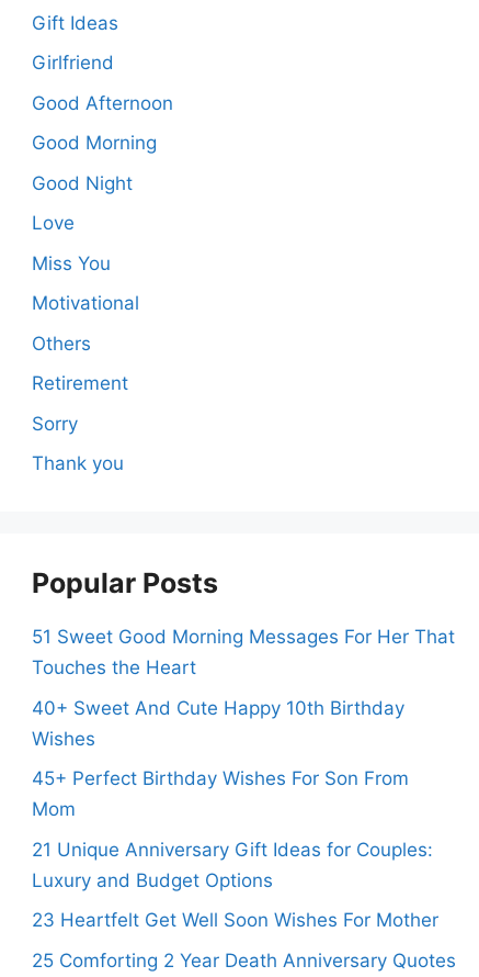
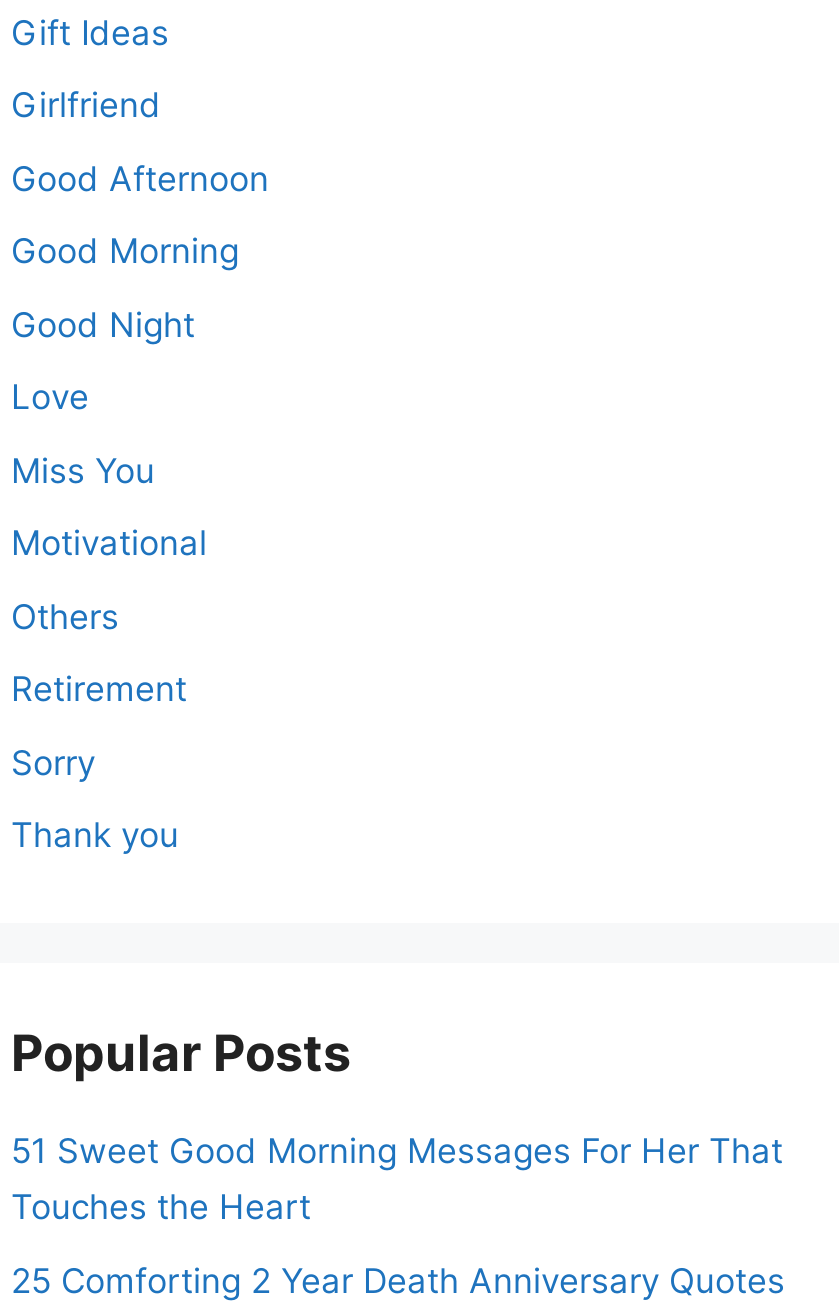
[32,697,438,931] 40+ Sweet And Cute Happy 10th Birthday | Wishes | 45+ Perfect Birthday Wishes For Son From | Mom | 21 Unique Anniversary Gift Ideas for Couples: | Luxury and Budget Options | 23 Heartfelt Get Well Soon Wishes For Mother -> none

